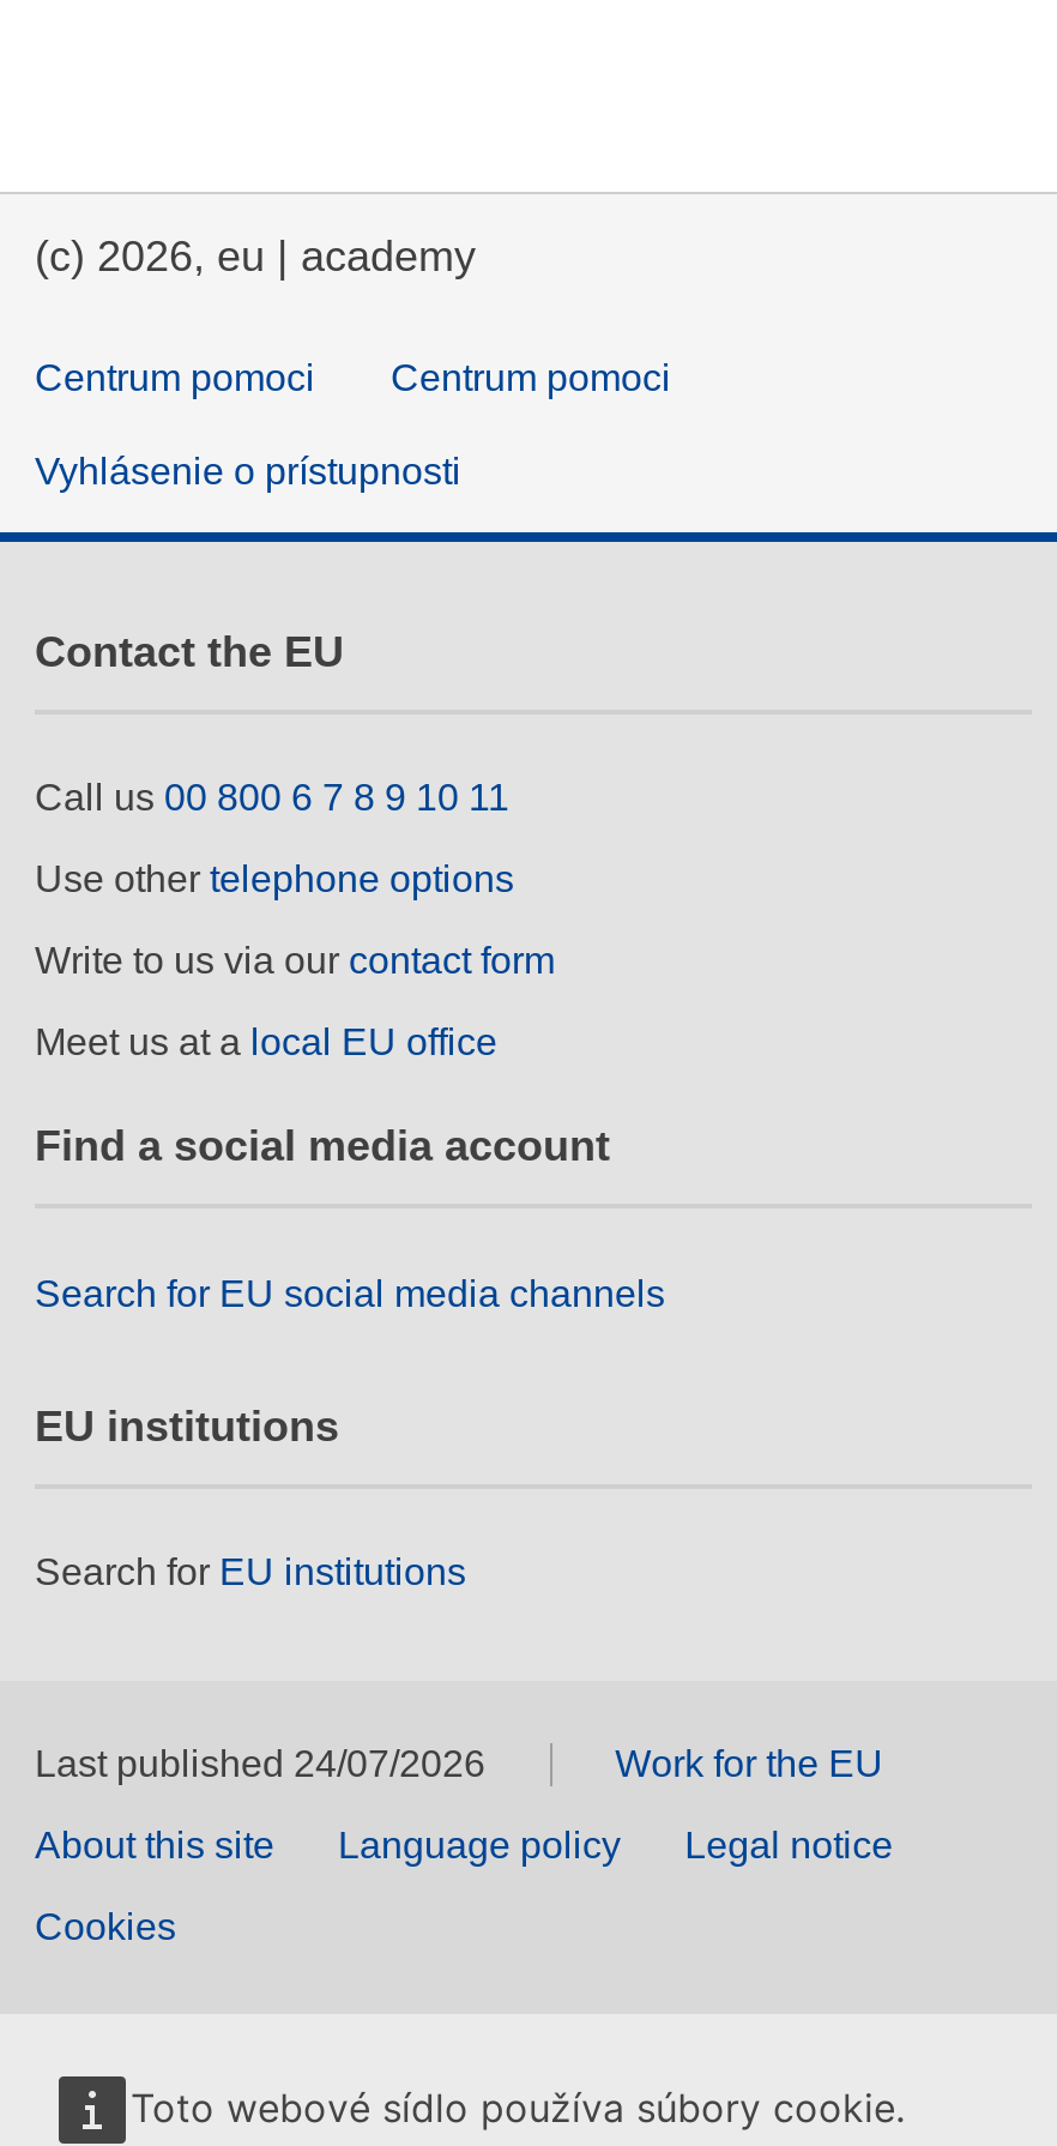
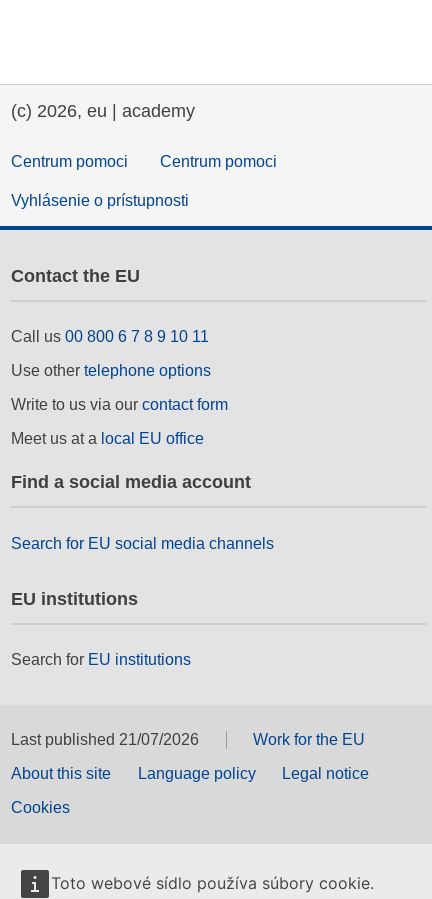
[35,1744,485,1785] Last published 24/07/2026 -> [11,731,199,748] Last published 21/07/2026

